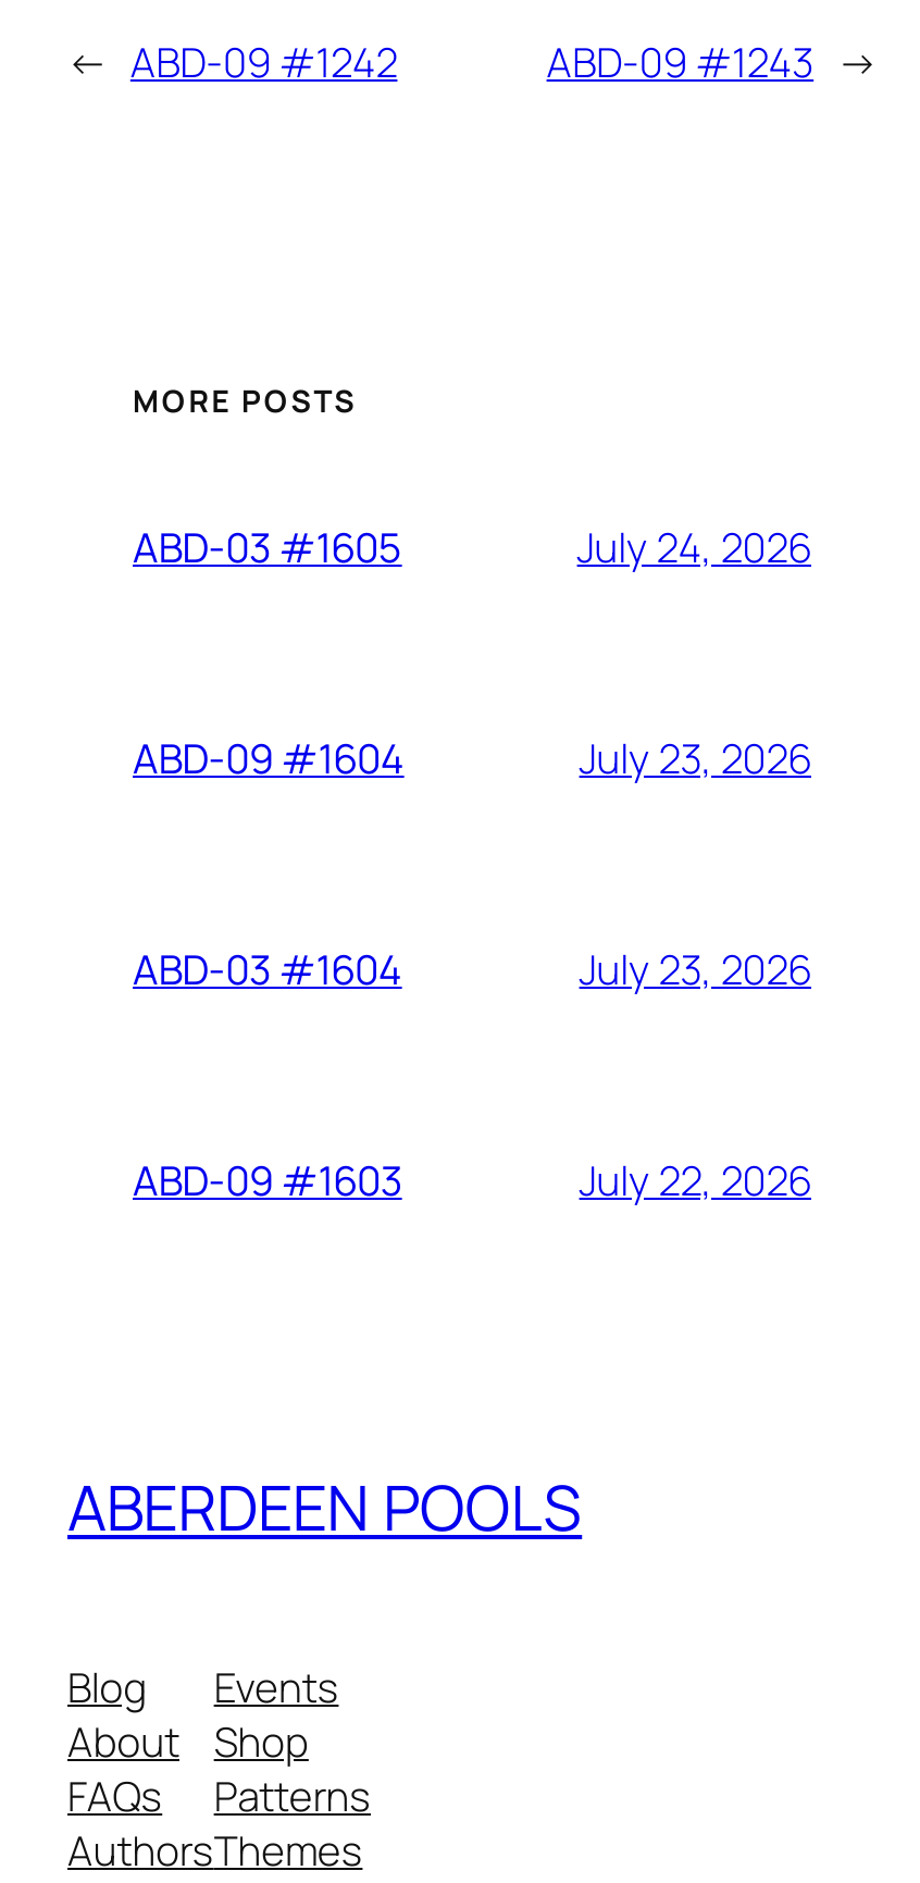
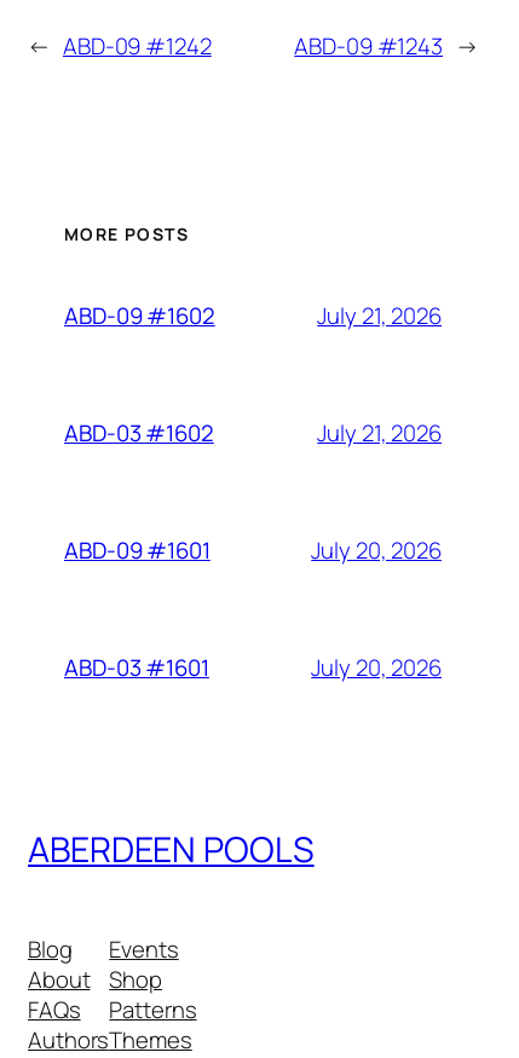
[133,518,811,576] ABD-03 #1605 | July 24, 2026 -> [64,300,442,332] ABD-09 #1602 | July 21, 2026
[133,729,811,787] ABD-09 #1604 | July 23, 2026 -> [64,417,442,449] ABD-03 #1602 | July 21, 2026
[133,941,811,998] ABD-03 #1604 | July 23, 2026 -> [64,534,442,566] ABD-09 #1601 | July 20, 2026
[133,1152,811,1209] ABD-09 #1603 | July 22, 2026 -> [64,651,442,684] ABD-03 #1601 | July 20, 2026

